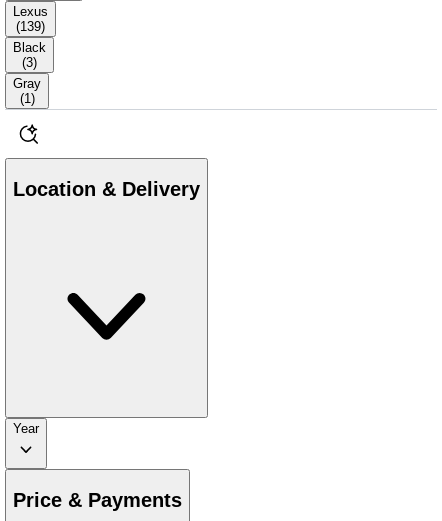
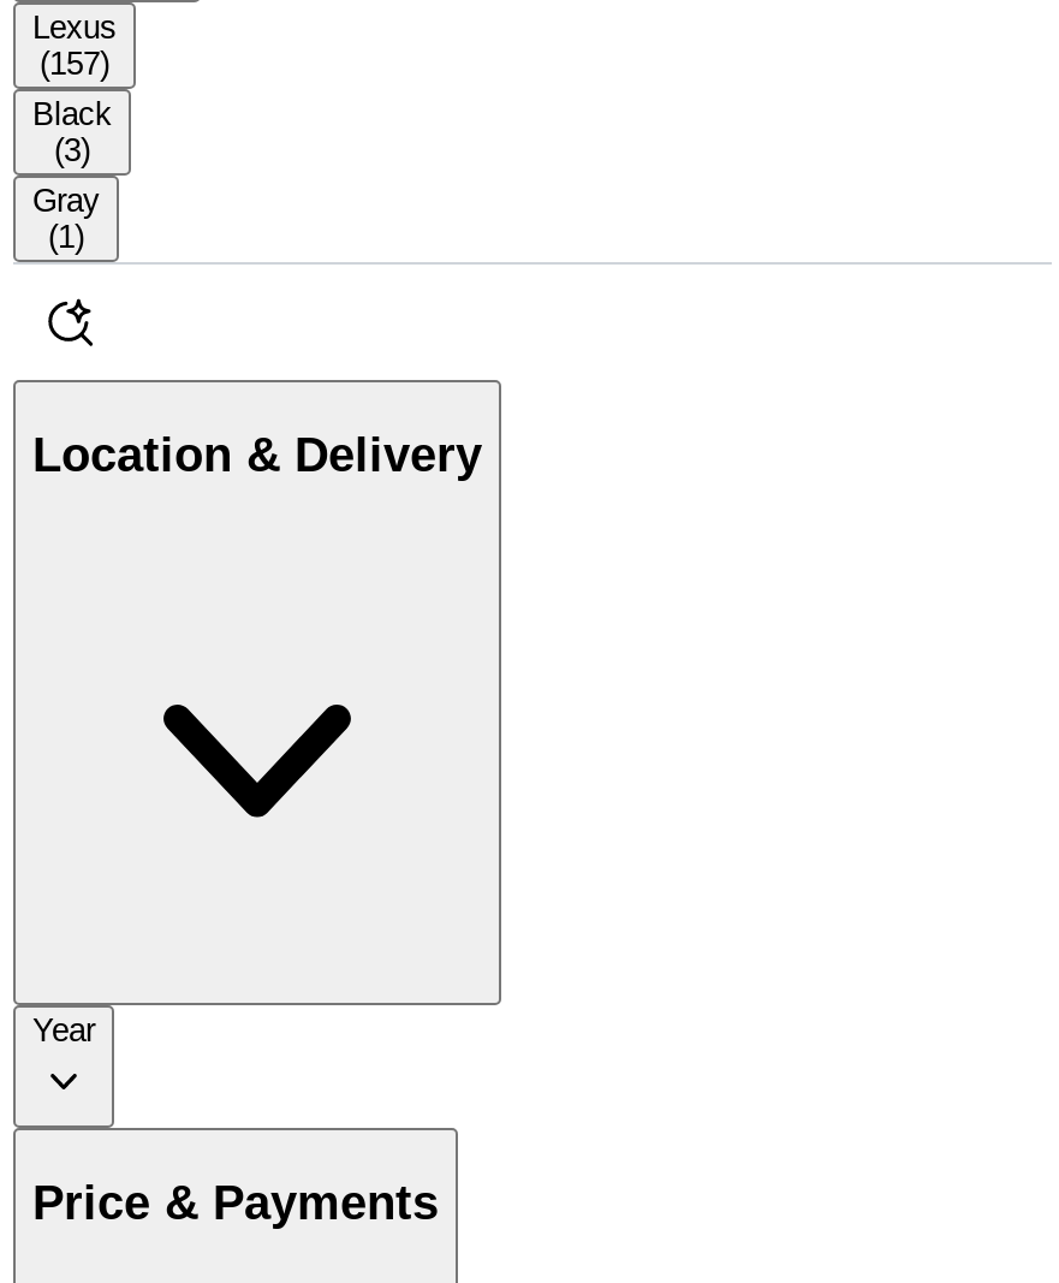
[16,19,45,34] (139) -> [40,45,109,82] (157)

